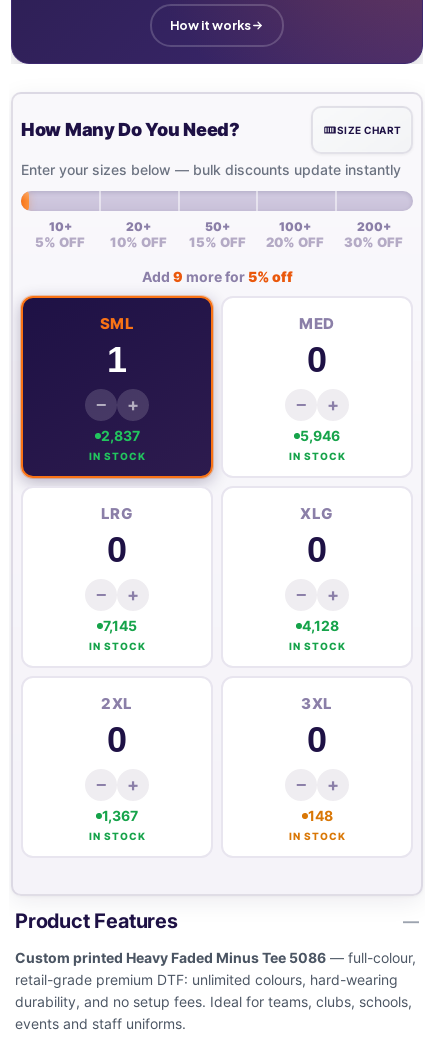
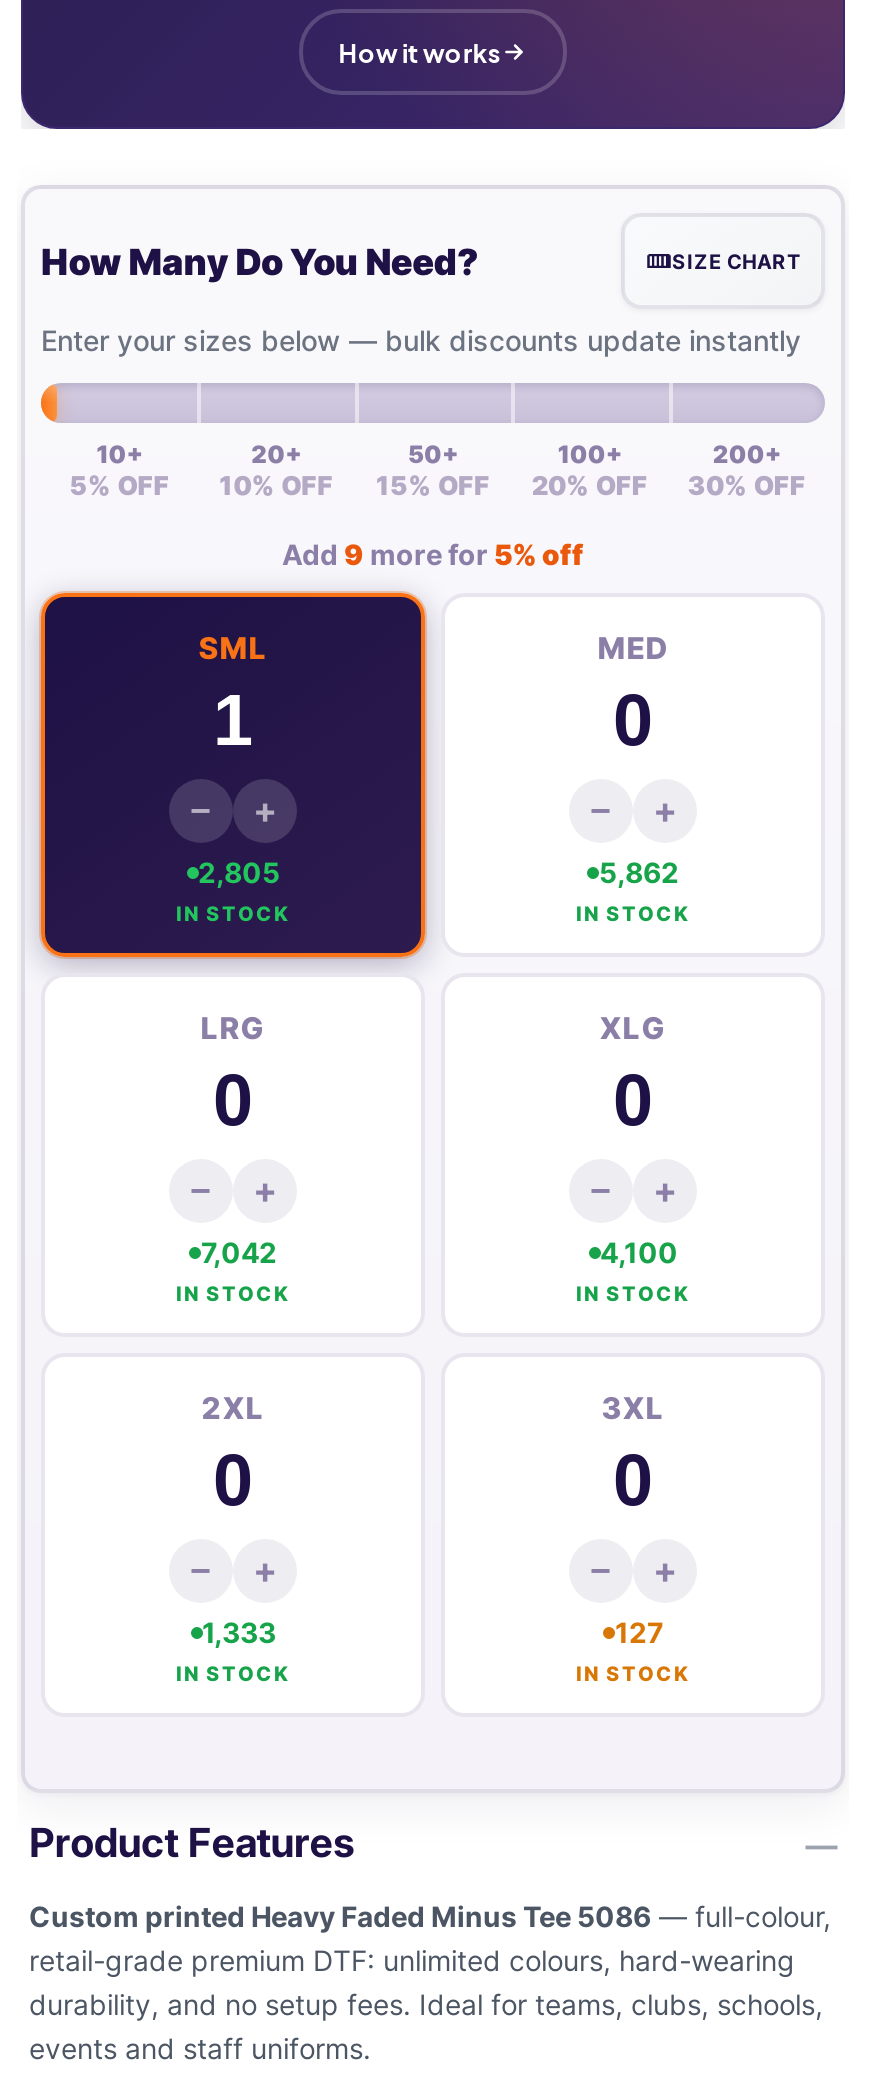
[100,427,139,444] 2,837 -> [198,856,280,890] 2,805
[300,427,340,444] 5,946 -> [599,856,679,890] 5,862
[103,617,137,634] 7,145 -> [201,1236,277,1270] 7,042
[301,617,338,634] 4,128 -> [600,1236,678,1270] 4,100
[102,807,138,824] 1,367 -> [202,1616,276,1650] 1,333
[307,807,332,824] 148 -> [615,1616,663,1650] 127

